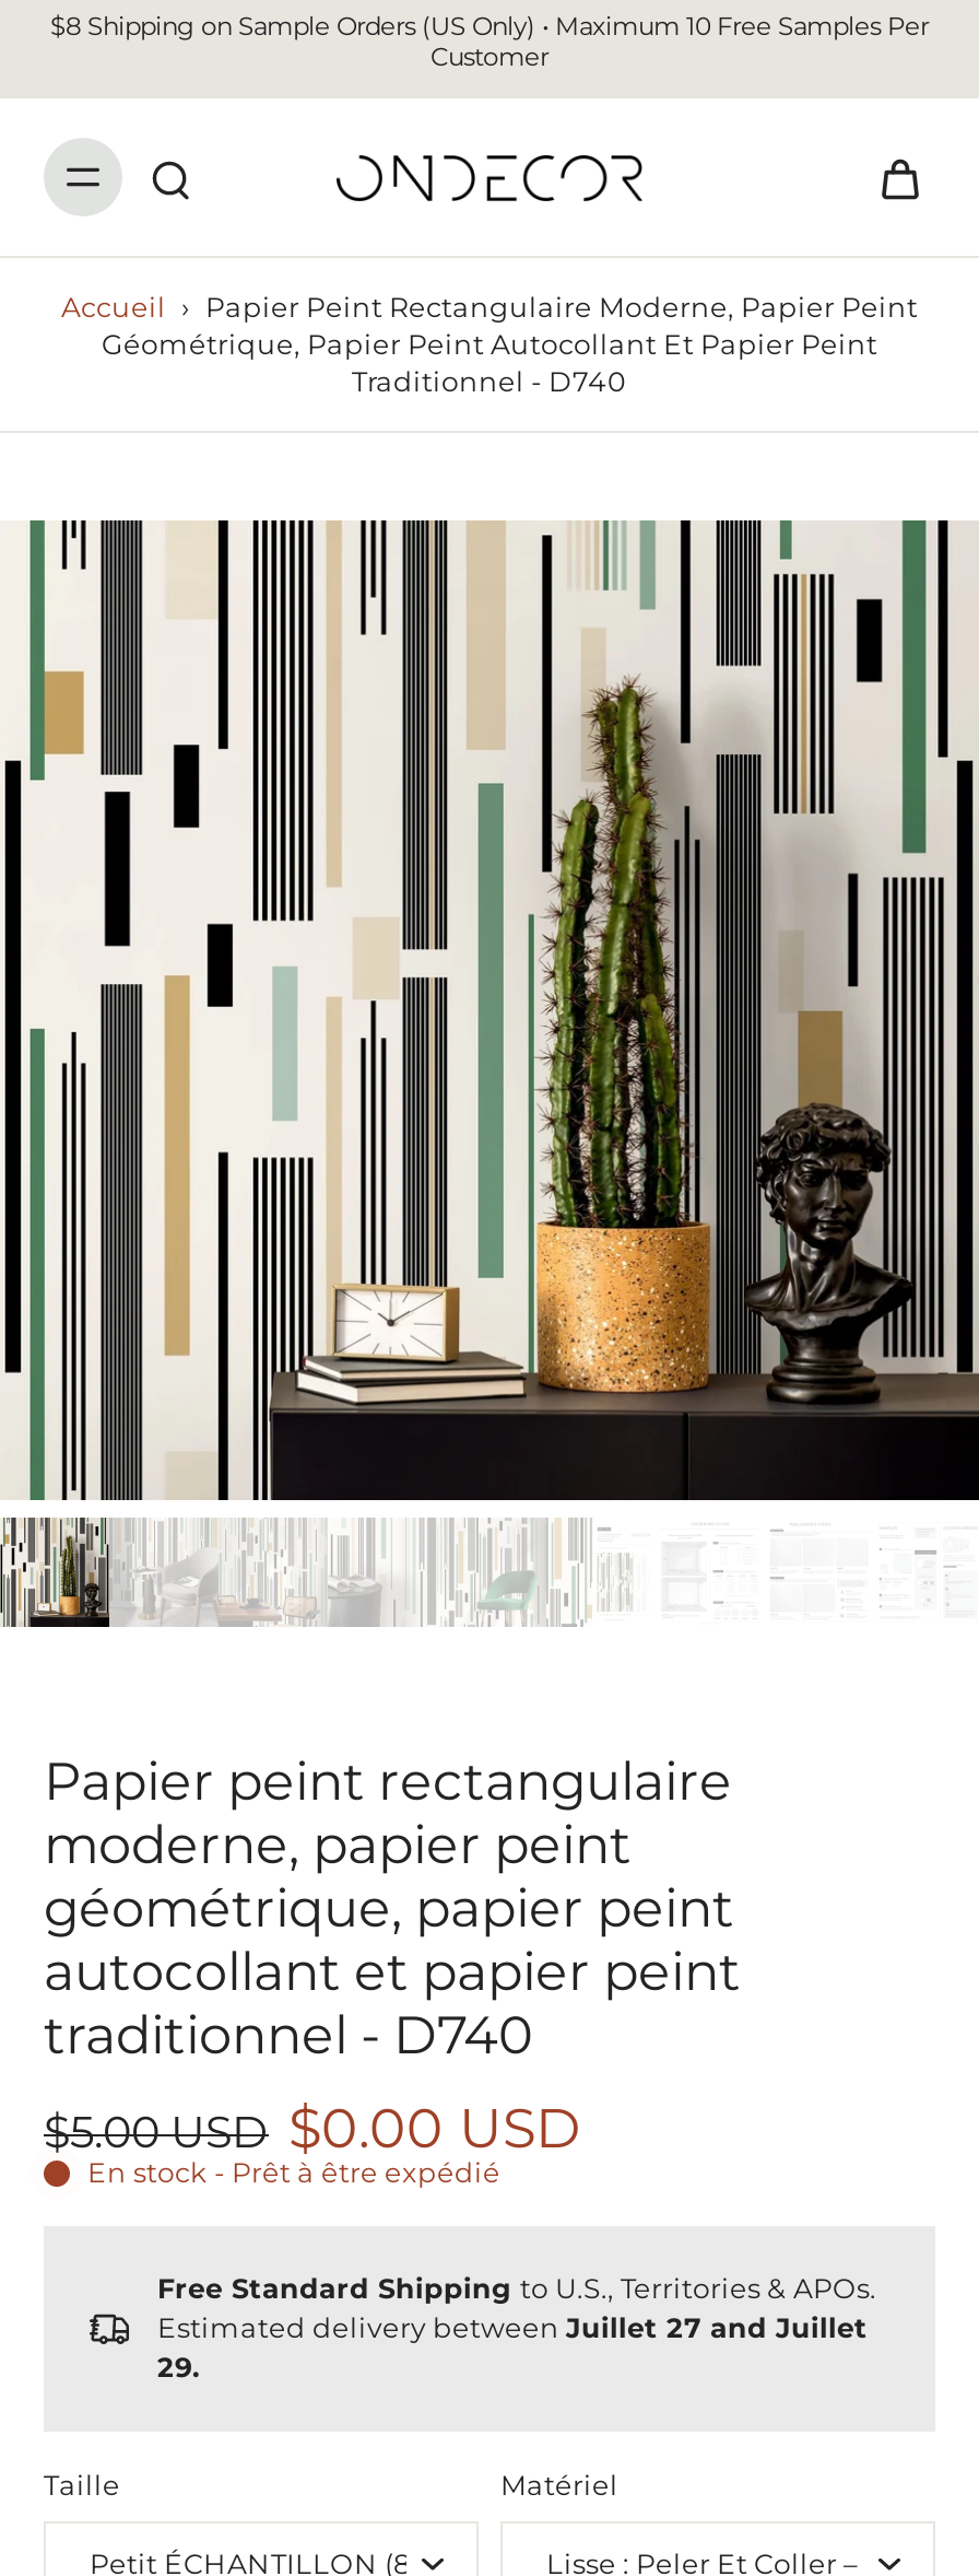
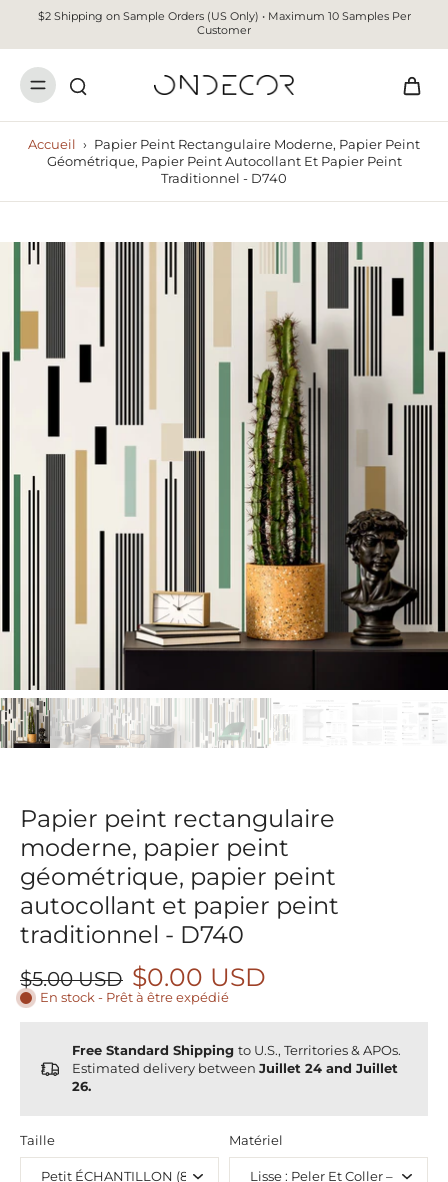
[50,11,929,42] $8 Shipping on Sample Orders (US Only) • Maximum 10 Free Samples Per -> [37,9,410,23] $2 Shipping on Sample Orders (US Only) • Maximum 10 Samples Per
[157,2311,868,2344] Estimated delivery between Juillet 27 and Juillet -> [72,1061,398,1076] Estimated delivery between Juillet 24 and Juillet
[157,2351,199,2384] 29. -> [72,1079,91,1094] 26.

